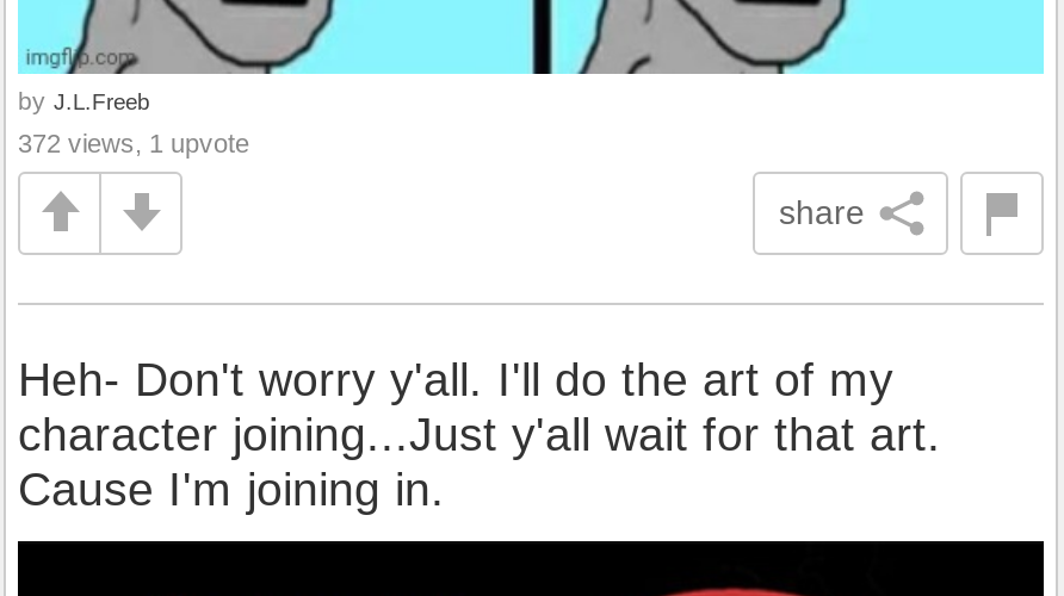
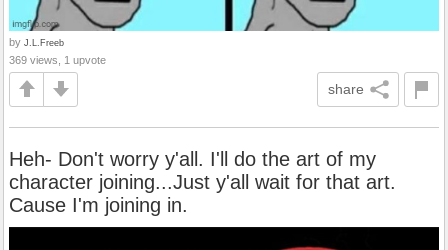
[18,128,249,157] 372 views, 1 upvote -> [9,54,106,66] 369 views, 1 upvote

